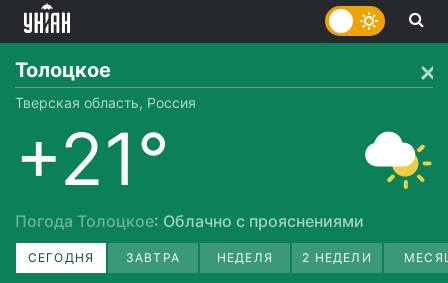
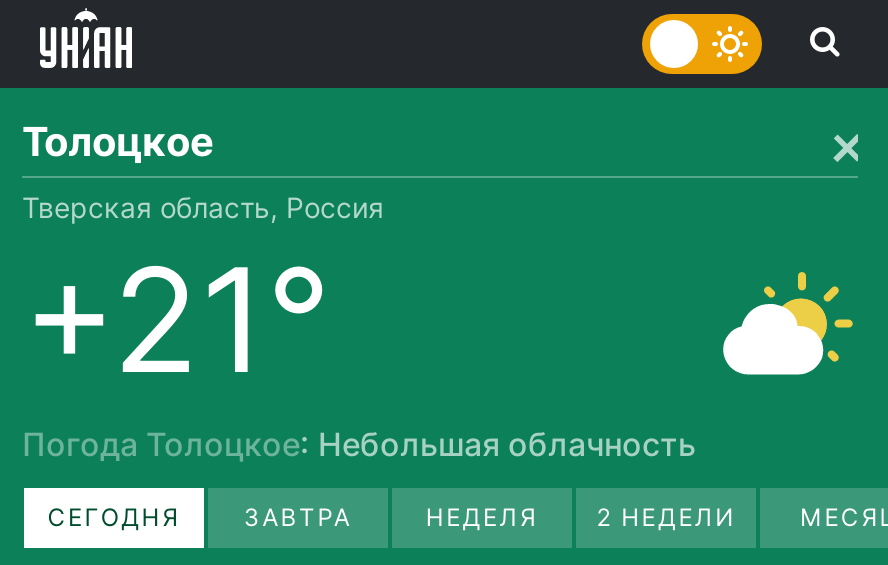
[15,130,432,231] [image] | Погода Толоцкое: Облачно с прояснениями -> [22,264,854,464] [image] | Погода Толоцкое: Небольшая облачность

